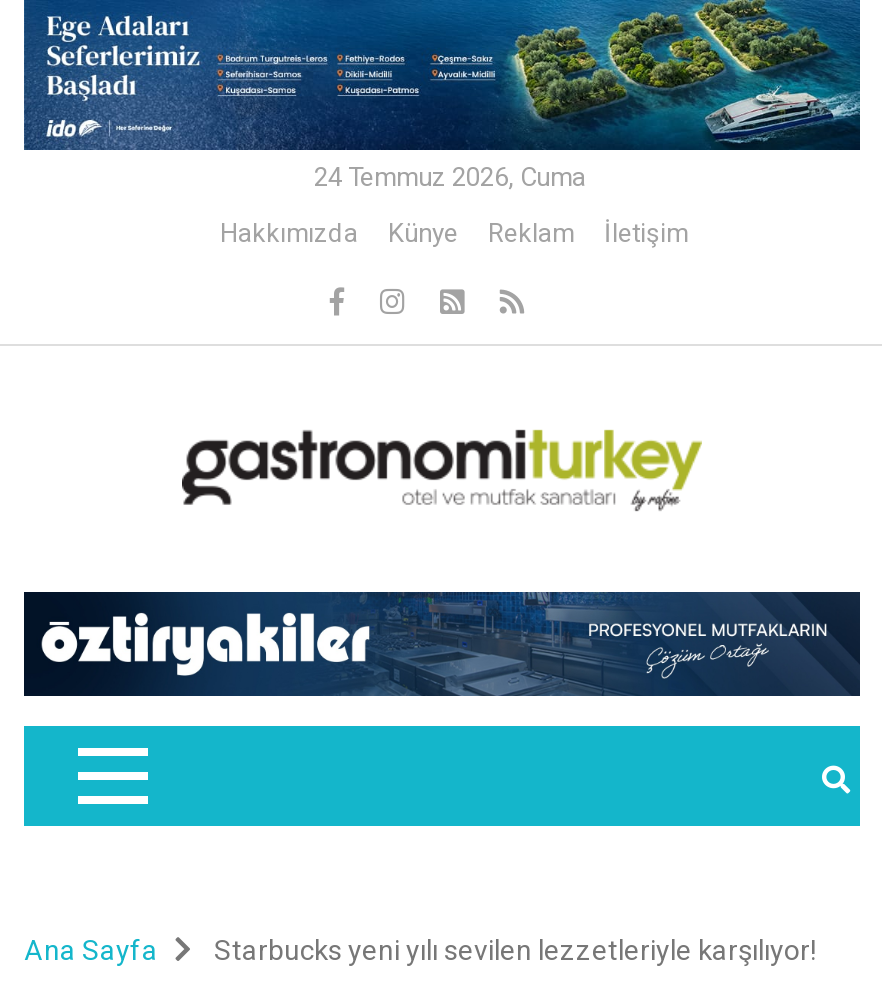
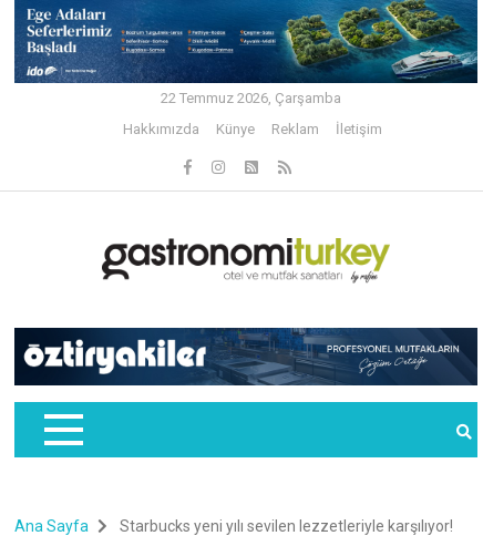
[308,163,586,193] 24 Temmuz 2026, Cuma -> [157,90,341,107] 22 Temmuz 2026, Çarşamba

